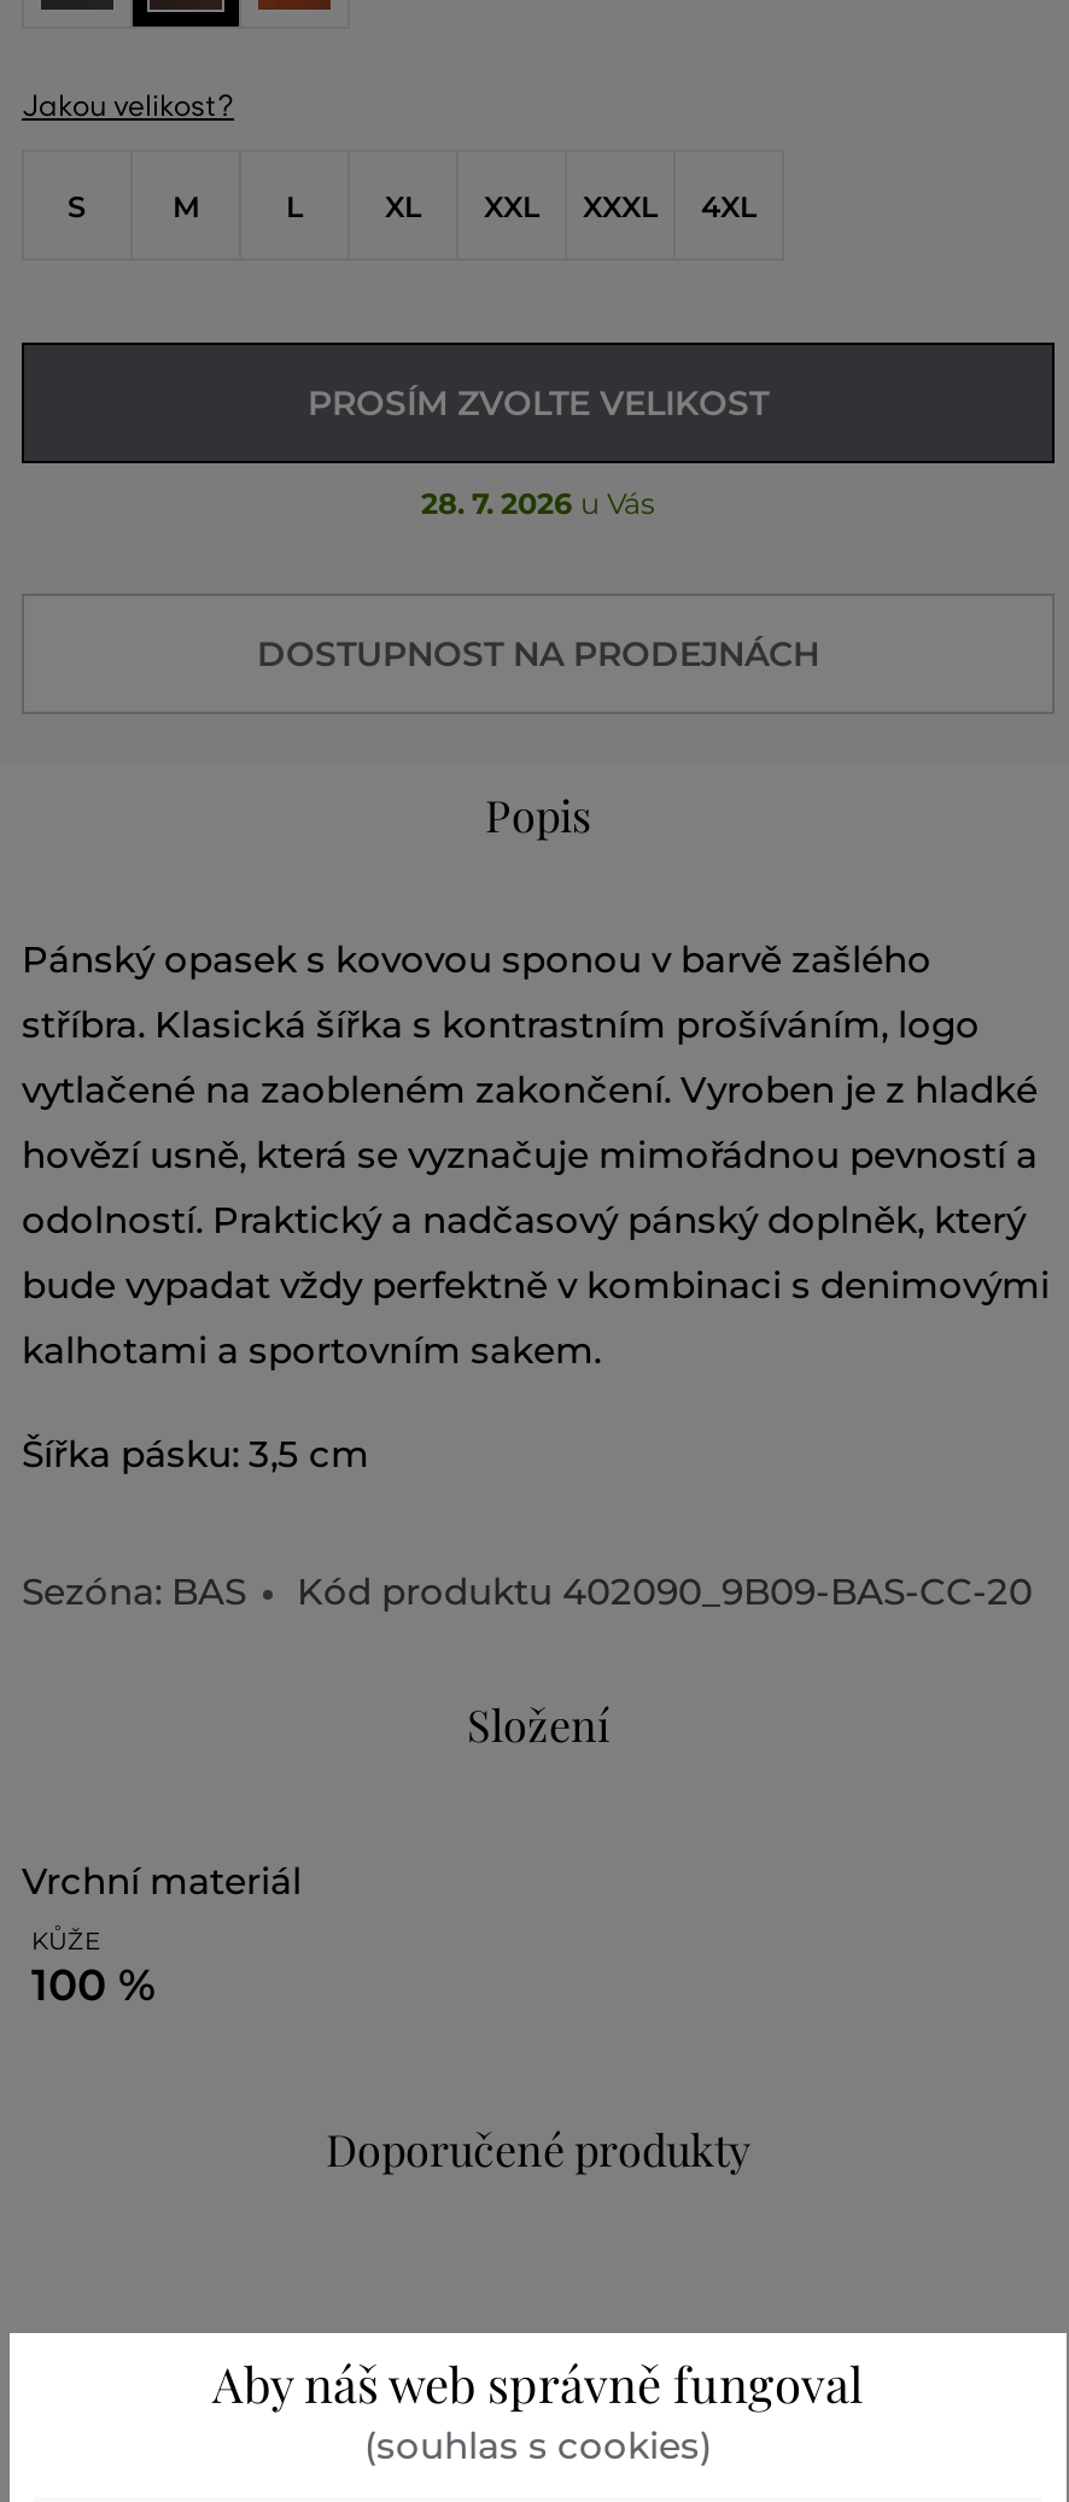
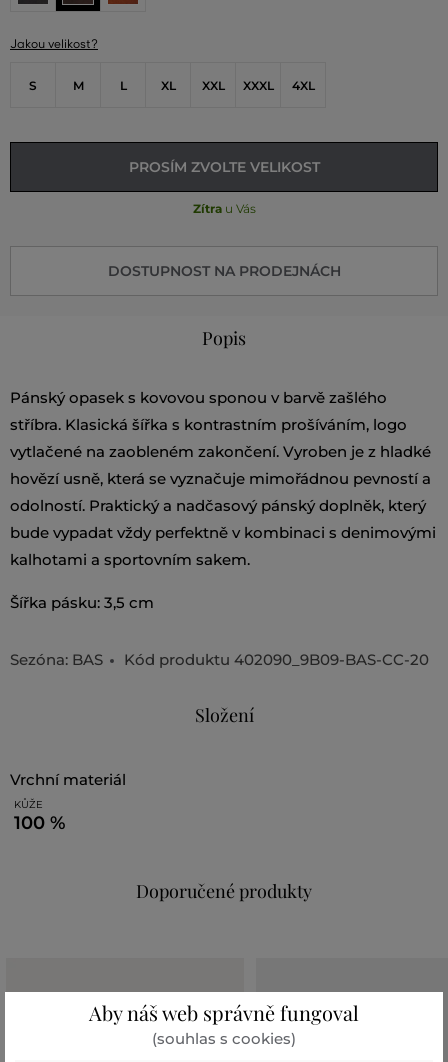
[421,486,655,522] 28. 7. 2026 u Vás -> [192,201,255,216] Zítra u Vás

